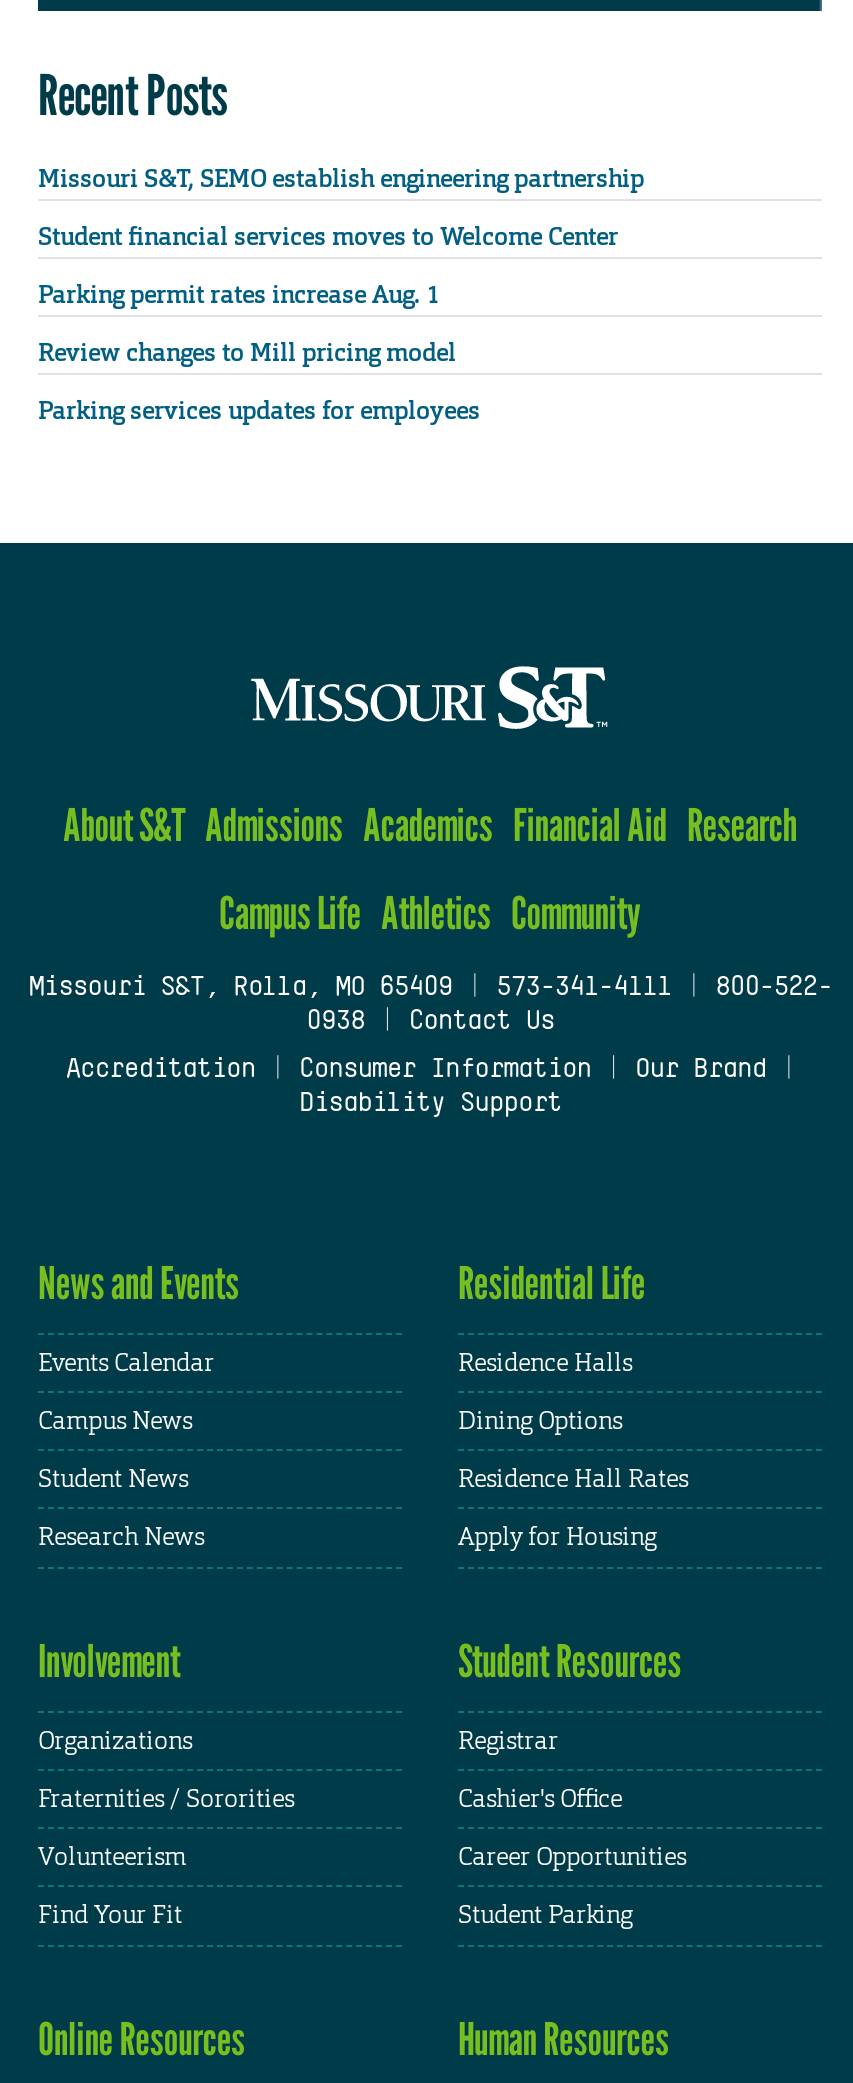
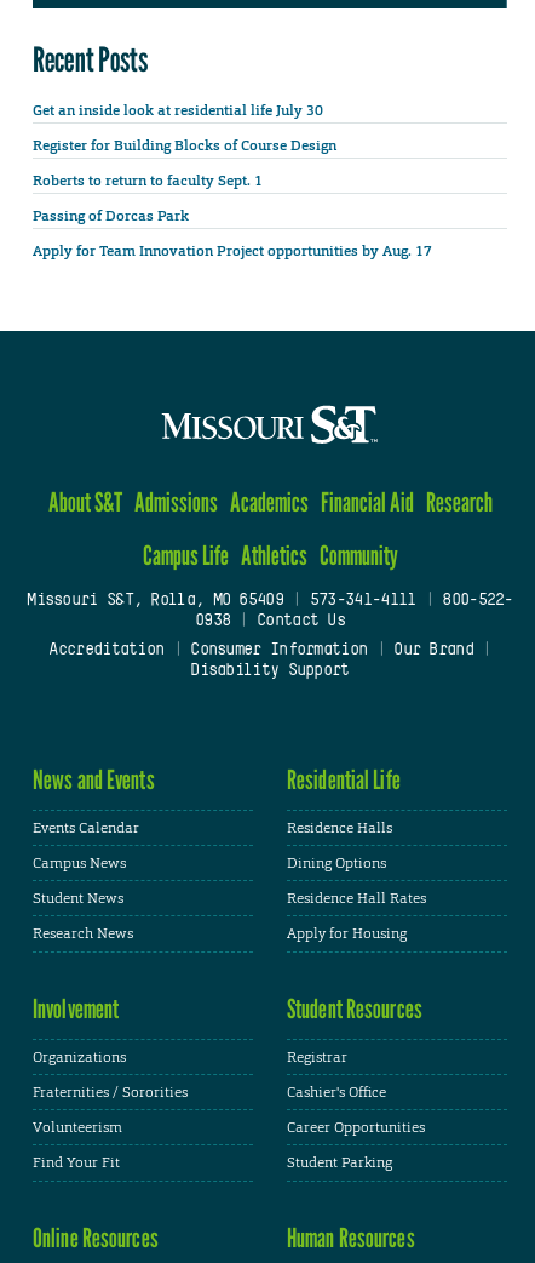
[38,162,644,194] Missouri S&T, SEMO establish engineering partnership -> [33,100,323,120] Get an inside look at residential life July 30
[38,220,618,252] Student financial services moves to Welcome Center -> [33,135,336,155] Register for Building Blocks of Course Design
[38,279,440,311] Parking permit rates increase Aug. 1 -> [33,171,266,190] Roberts to return to faculty Sept. 1
[38,337,456,369] Review changes to Mill pricing model -> [33,206,189,225] Passing of Dorcas Park
[38,395,480,427] Parking services updates for employees -> [33,241,432,261] Apply for Team Innovation Project opportunities by Aug. 17

